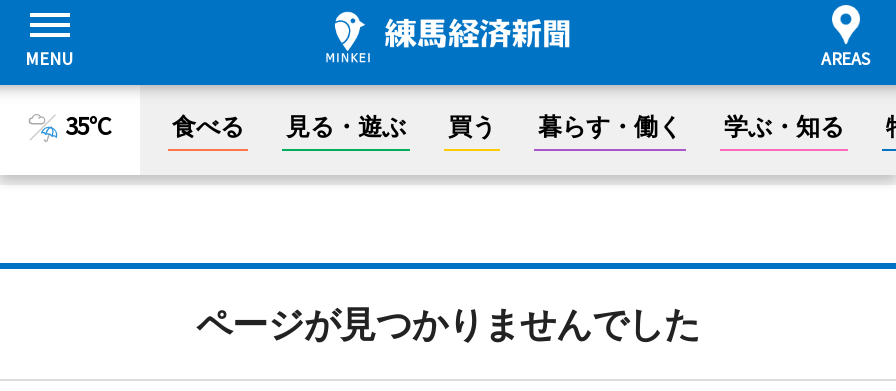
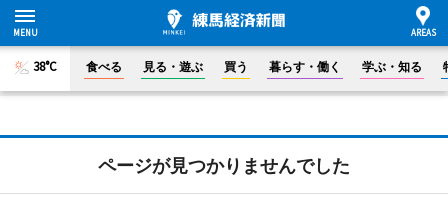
[65,110,113,144] 35°C -> [32,58,56,75] 38°C

